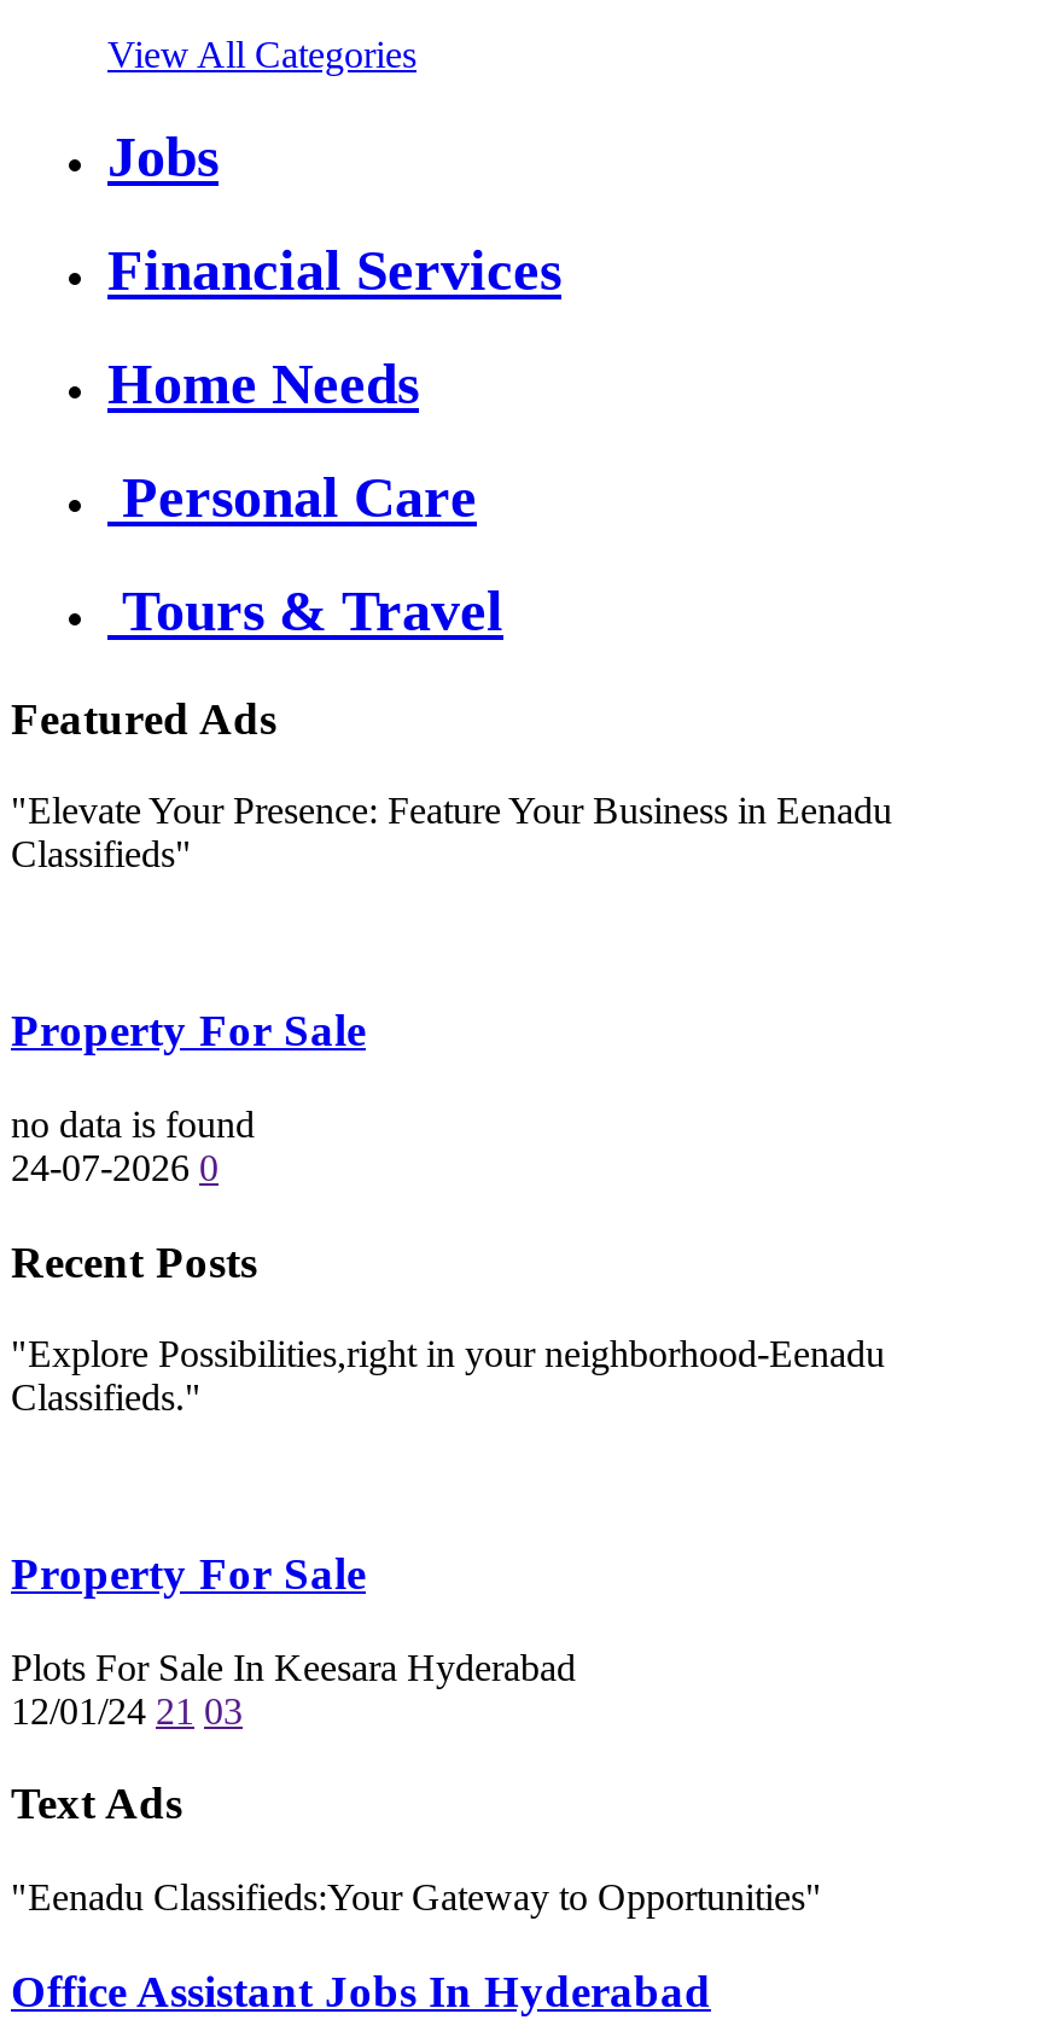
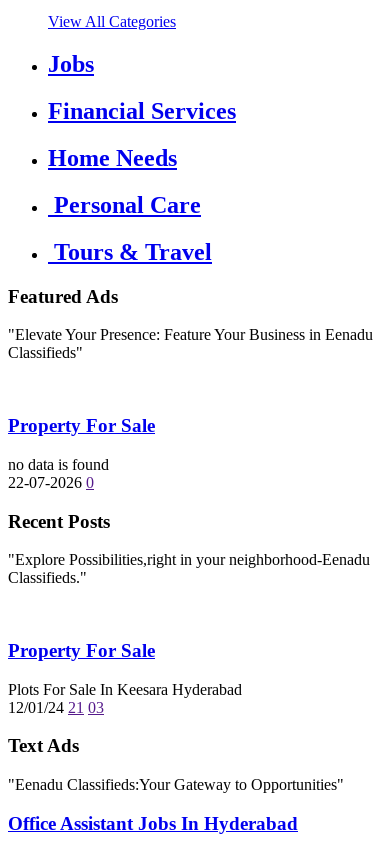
[11,1147,219,1188] 24-07-2026 0 -> [8,474,94,491] 22-07-2026 0

